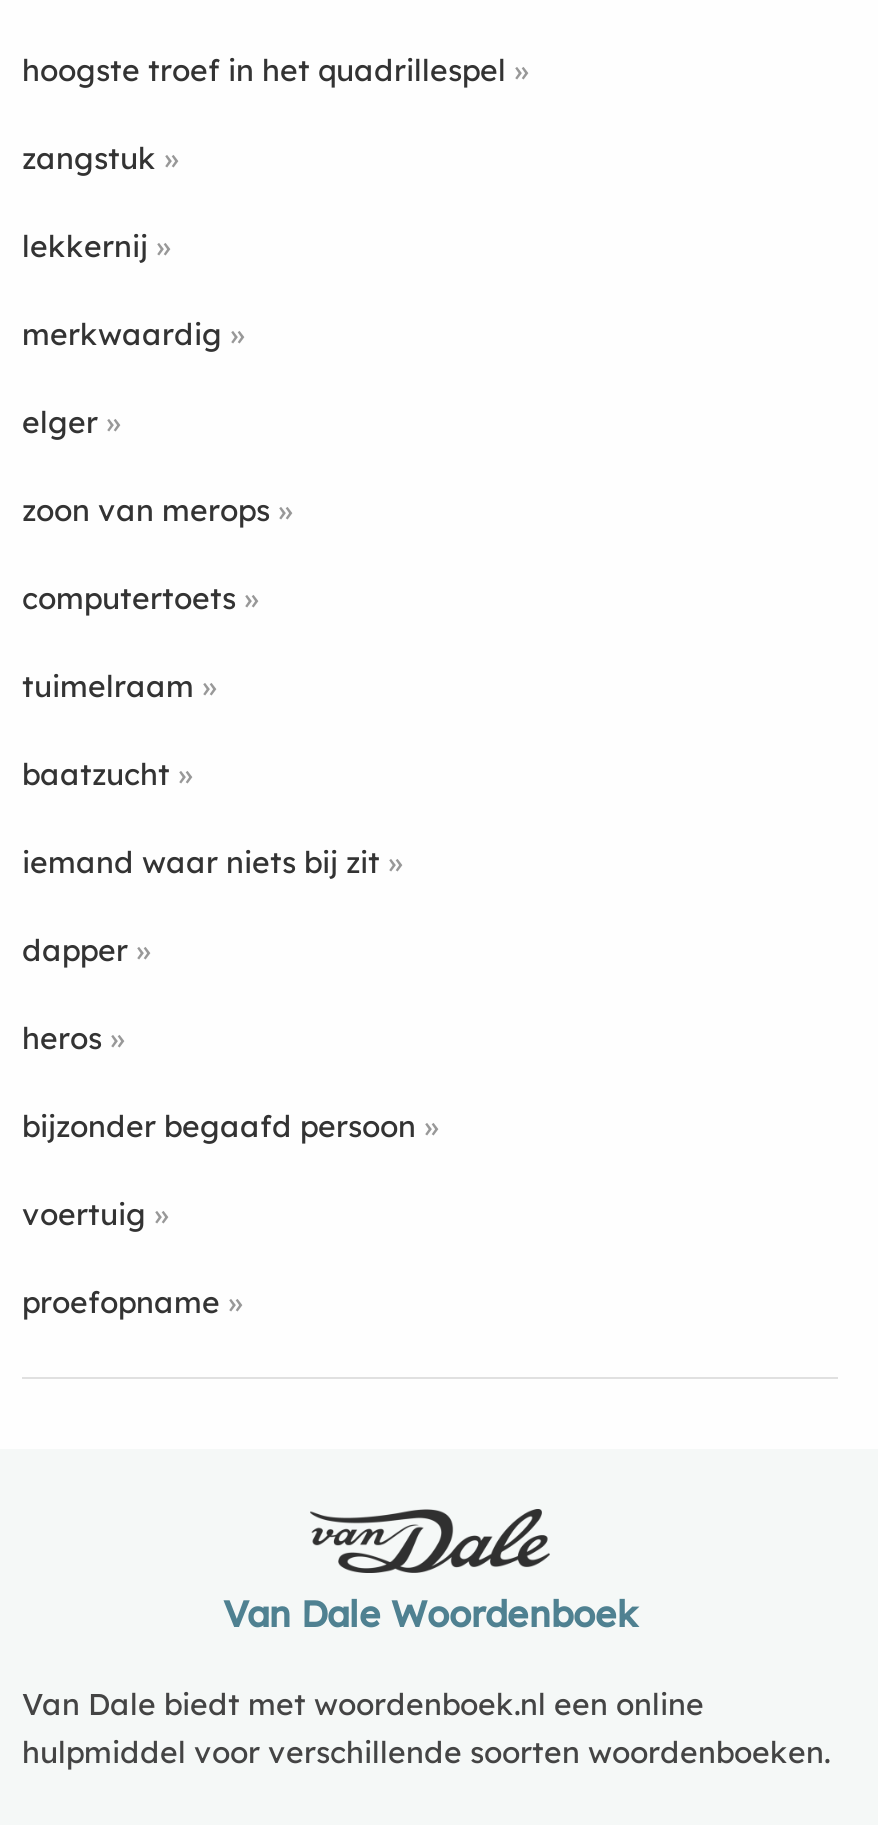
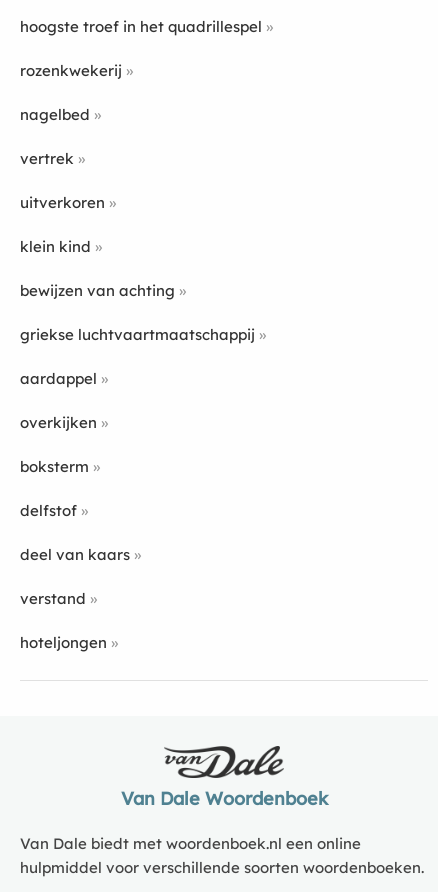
[22,139,156,177] zangstuk -> [20,61,122,80] rozenkwekerij
[22,227,148,265] lekkernij -> [20,105,90,124] nagelbed
[22,315,222,353] merkwaardig -> [20,149,74,168] vertrek
[22,403,98,441] elger -> [20,193,105,212] uitverkoren
[22,491,270,529] zoon van merops -> [20,237,91,256] klein kind
[22,579,236,617] computertoets -> [20,281,175,300] bewijzen van achting
[22,667,194,705] tuimelraam -> [20,325,255,344] griekse luchtvaartmaatschappij
[22,755,170,793] baatzucht -> [20,369,97,388] aardappel
[22,843,380,881] iemand waar niets bij zit -> [20,413,97,432] overkijken
[22,931,128,969] dapper -> [20,457,89,476] boksterm
[22,1019,102,1057] heros -> [20,501,77,520] delfstof
[22,1107,416,1145] bijzonder begaafd persoon -> [20,545,130,564] deel van kaars
[22,1195,146,1233] voertuig -> [20,589,86,608] verstand
[22,1283,220,1321] proefopname -> [20,633,107,652] hoteljongen

